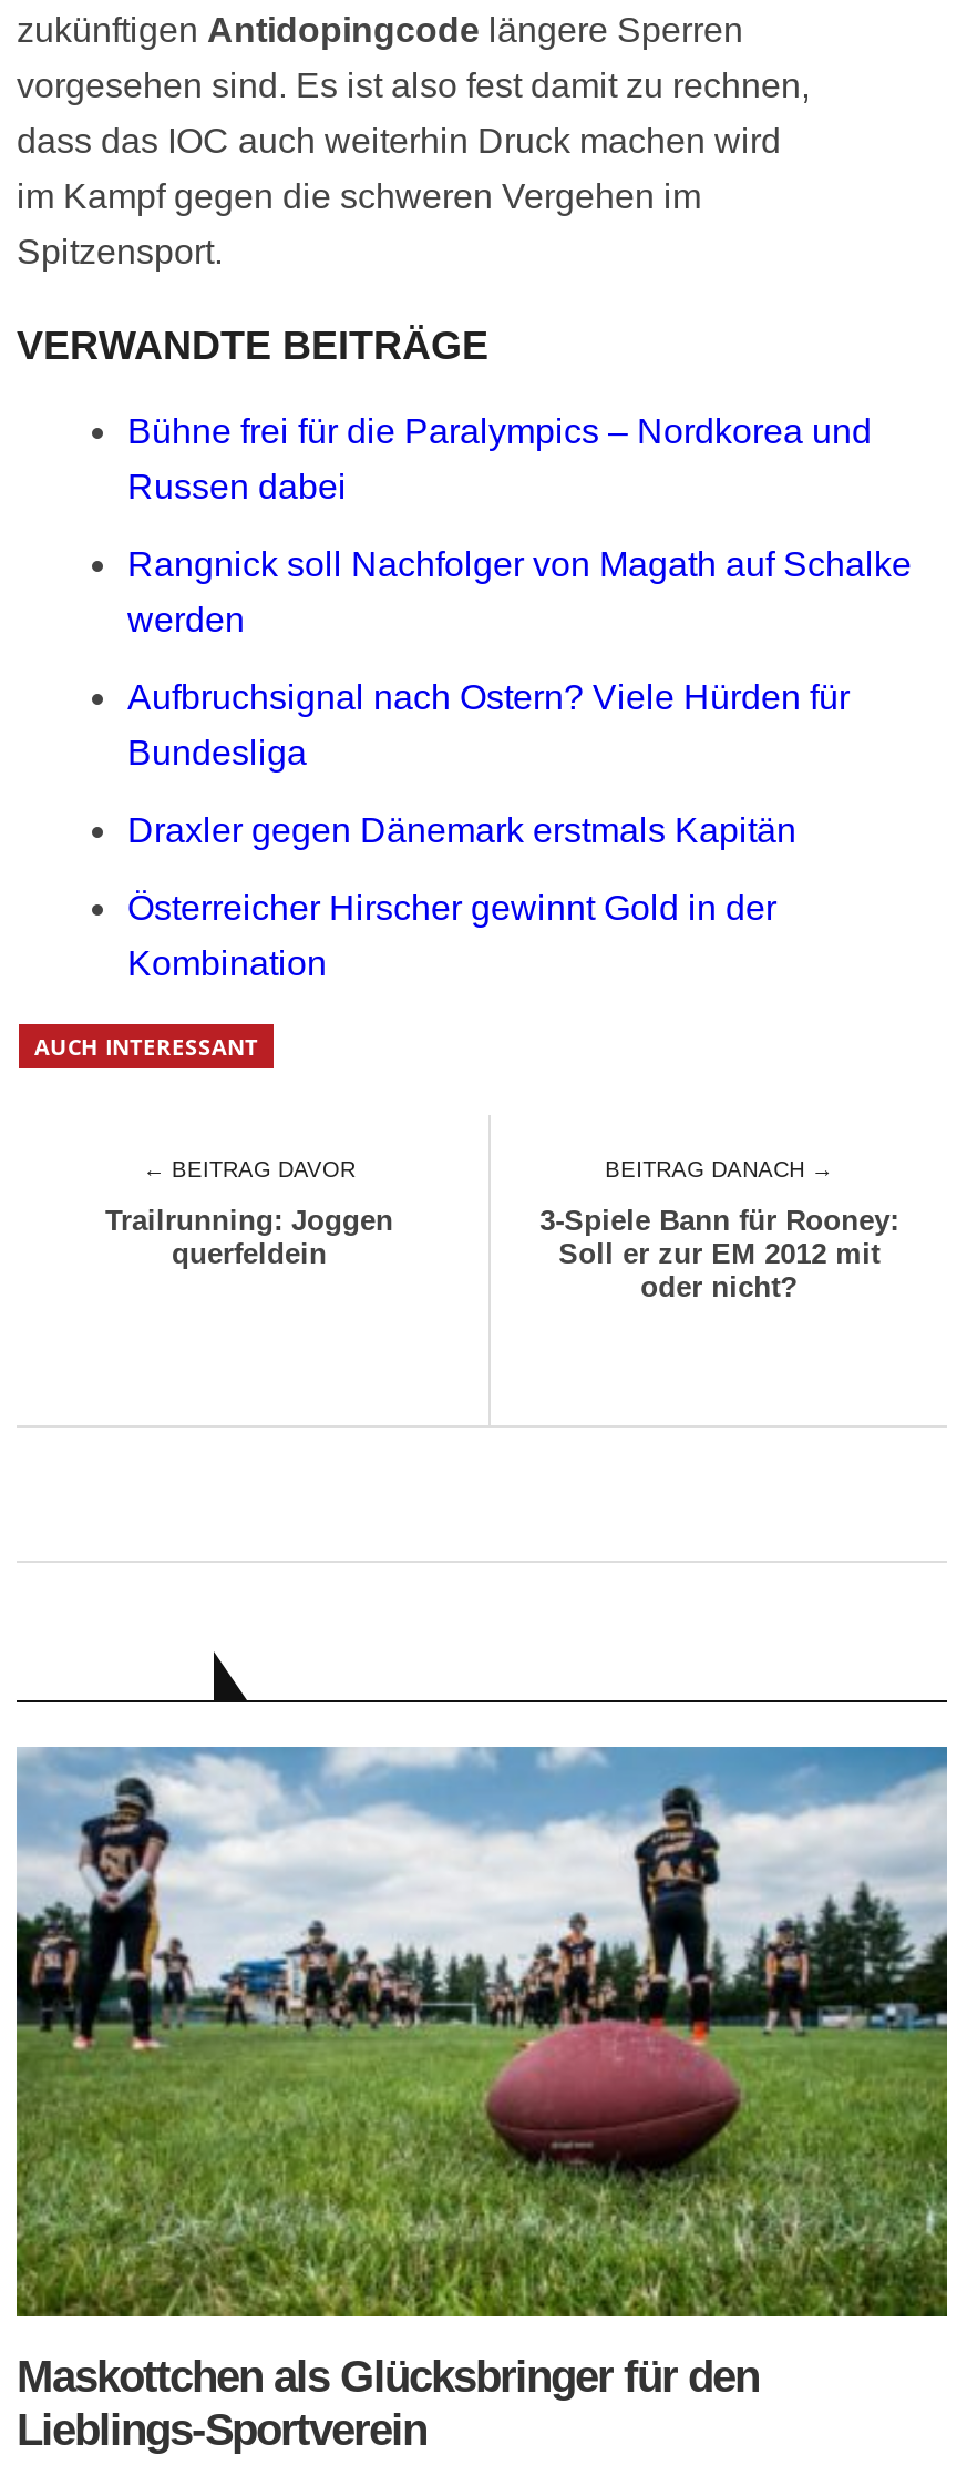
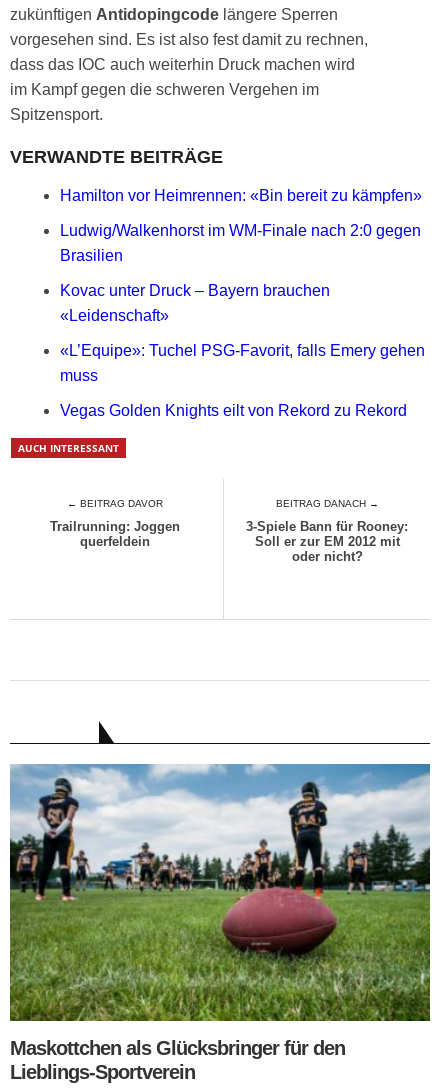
[127,412,912,982] Bühne frei für die Paralympics – Nordkorea und | Russen dabei | Rangnick soll Nachfolger von Magath auf Schalke | werden | Aufbruchsignal nach Ostern? Viele Hürden für | Bundesliga | Draxler gegen Dänemark erstmals Kapitän | Österreicher Hirscher gewinnt Gold in der | Kombination -> [60,187,425,419] Hamilton vor Heimrennen: «Bin bereit zu kämpfen» | Ludwig/Walkenhorst im WM-Finale nach 2:0 gegen | Brasilien | Kovac unter Druck – Bayern brauchen | «Leidenschaft» | «L’Equipe»: Tuchel PSG-Favorit, falls Emery gehen | muss | Vegas Golden Knights eilt von Rekord zu Rekord

